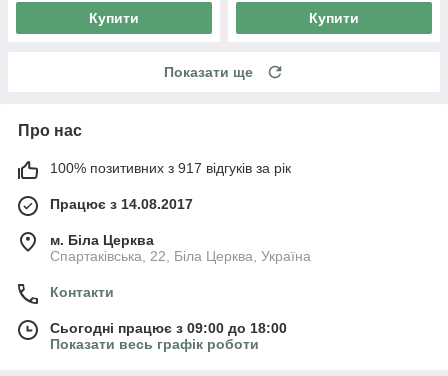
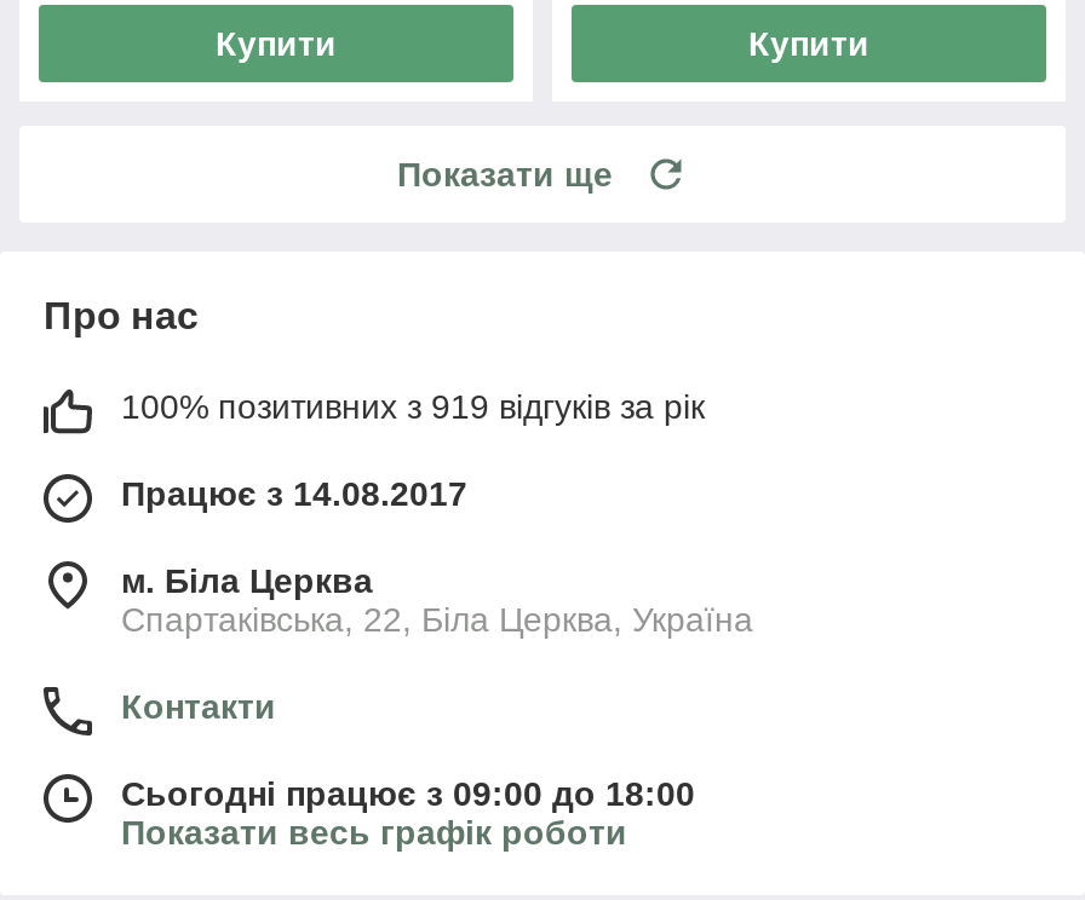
[50,160,291,176] 100% позитивних з 917 відгуків за рік -> [121,388,705,427] 100% позитивних з 919 відгуків за рік

